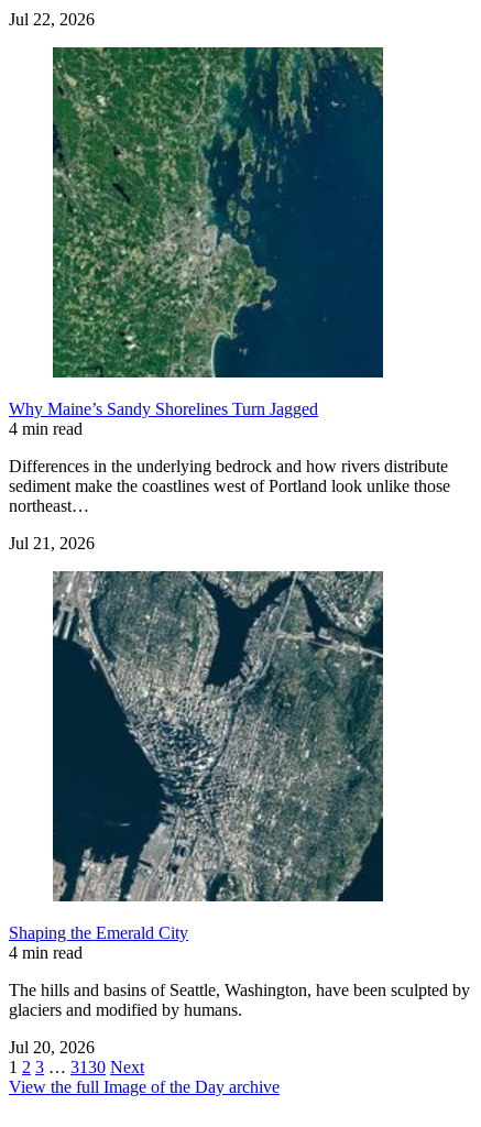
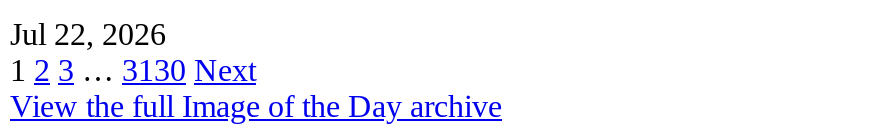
[9,46,450,553] [image] | Why Maine’s Sandy Shorelines Turn Jagged | 4 min read | Differences in the underlying bedrock and how rivers distribute | sediment make the coastlines west of Portland look unlike those | northeast… | Jul 21, 2026 -> none
[9,570,470,1057] [image] | Shaping the Emerald City | 4 min read | The hills and basins of Seattle, Washington, have been sculpted by | glaciers and modified by humans. | Jul 20, 2026 -> none

